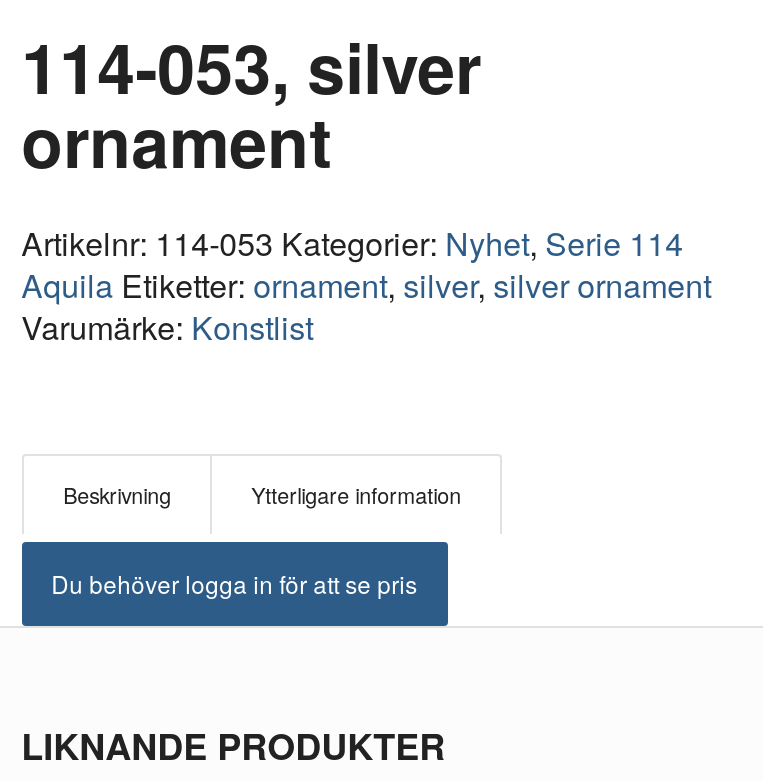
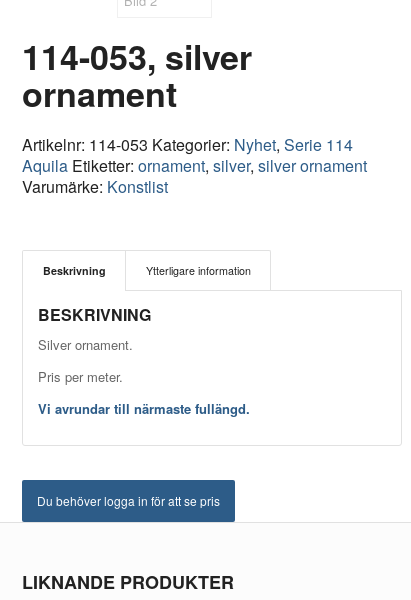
none -> [38,303,250,418] BESKRIVNING | Silver ornament. | Pris per meter. | Vi avrundar till närmaste fullängd.

